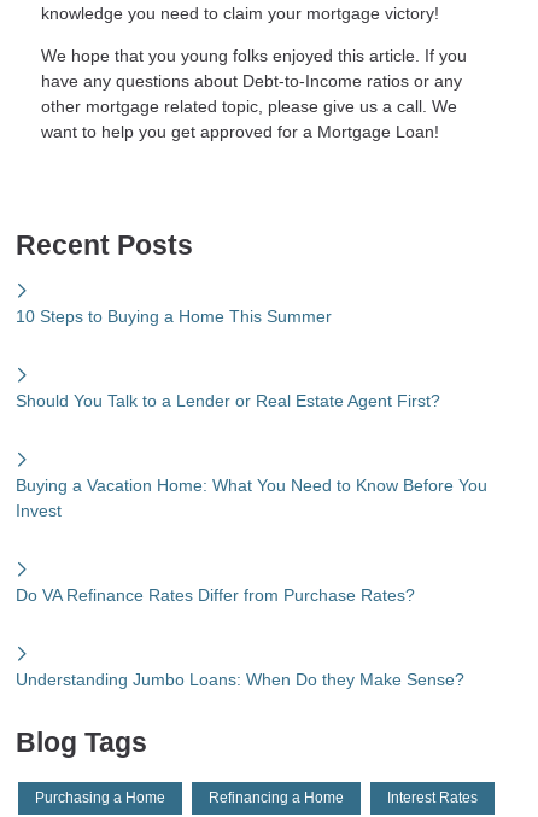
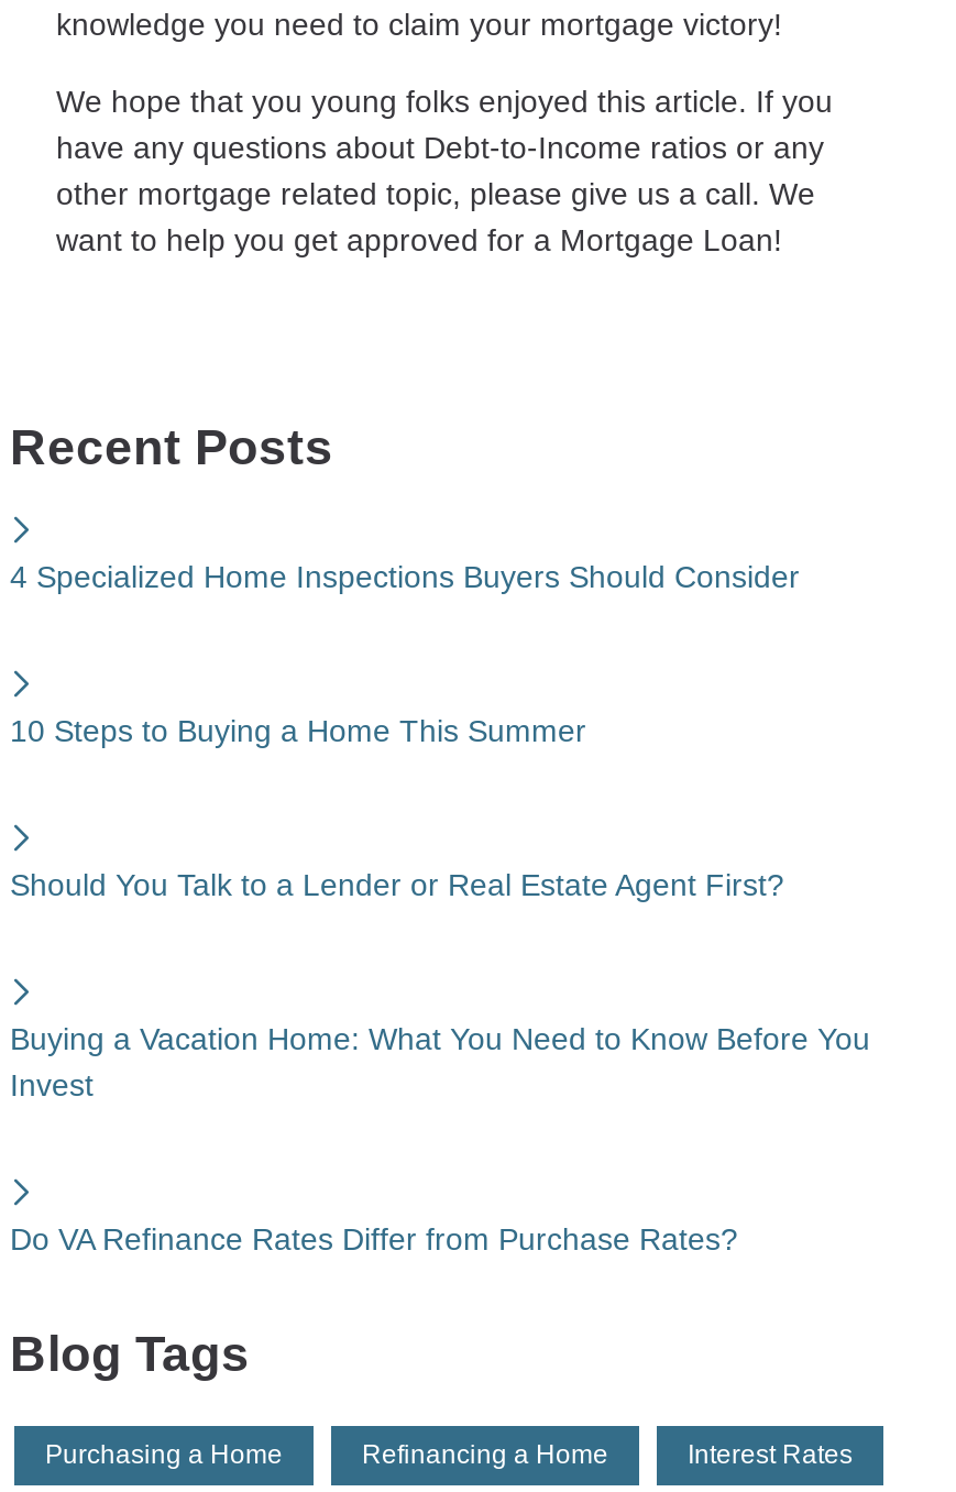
none -> [10,559,800,594] 4 Specialized Home Inspections Buyers Should Consider
moved [16,306,487,604] -> [10,713,870,1256]: 10 Steps to Buying a Home This Summer | Should You Talk to a Lender or Real Estate Agent First? | Buying a Vacation Home: What You Need to Know Before You | Invest | Do VA Refinance Rates Differ from Purchase Rates?
[16,670,464,689] Understanding Jumbo Loans: When Do they Make Sense? -> none

